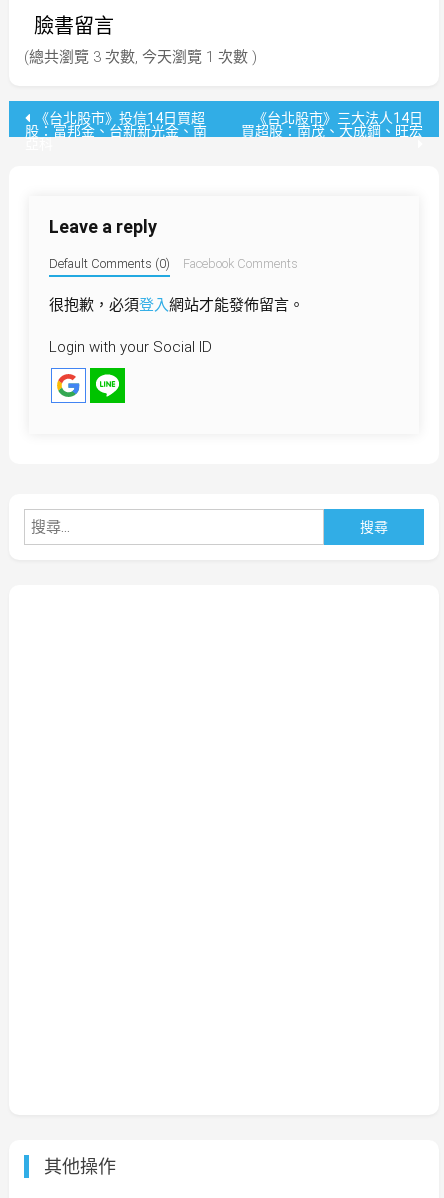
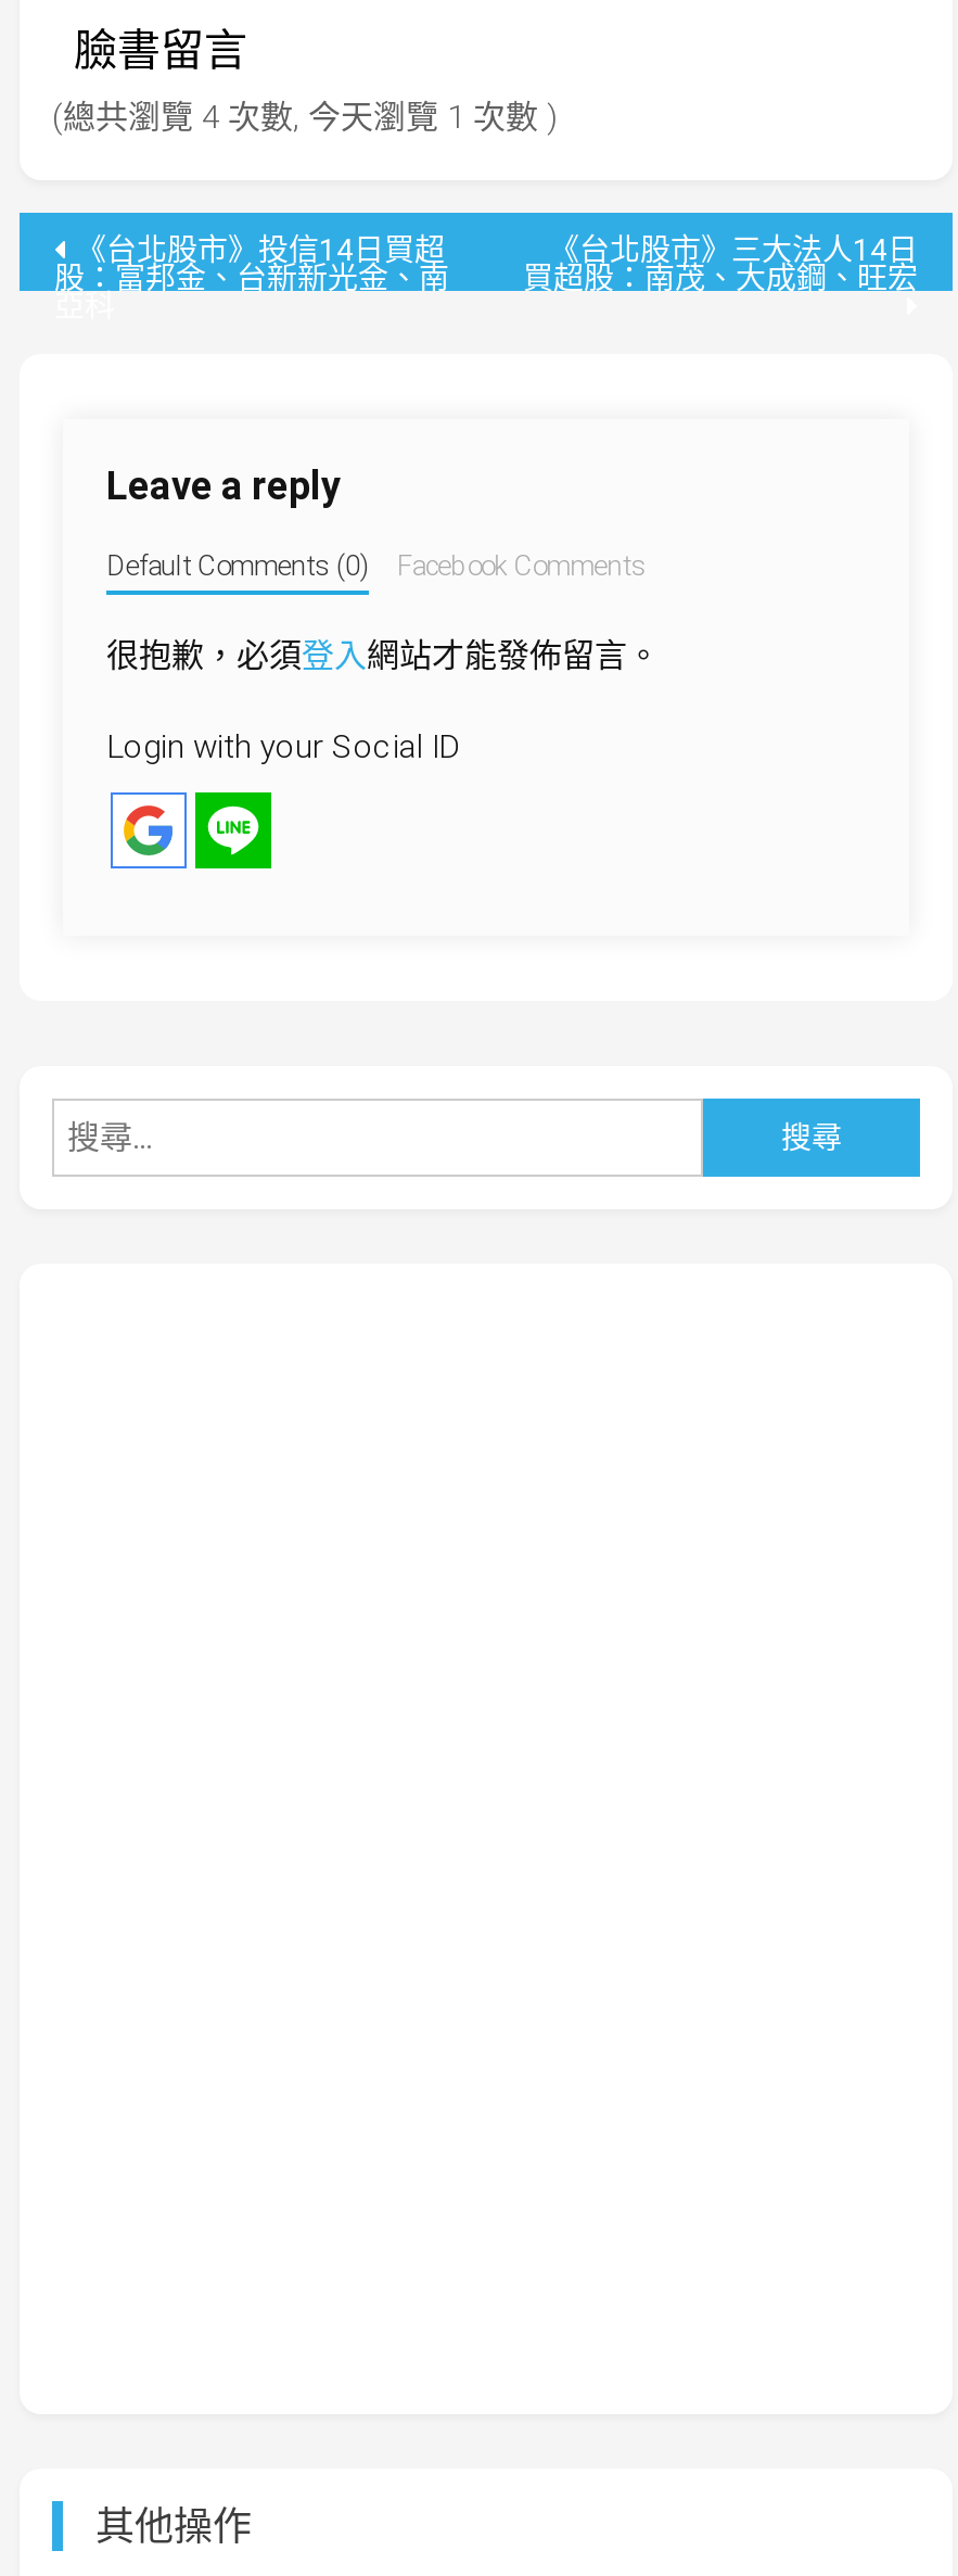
[24,48,257,66] (總共瀏覽 3 次數, 今天瀏覽 1 次數 ) -> [52,98,558,137] (總共瀏覽 4 次數, 今天瀏覽 1 次數 )

